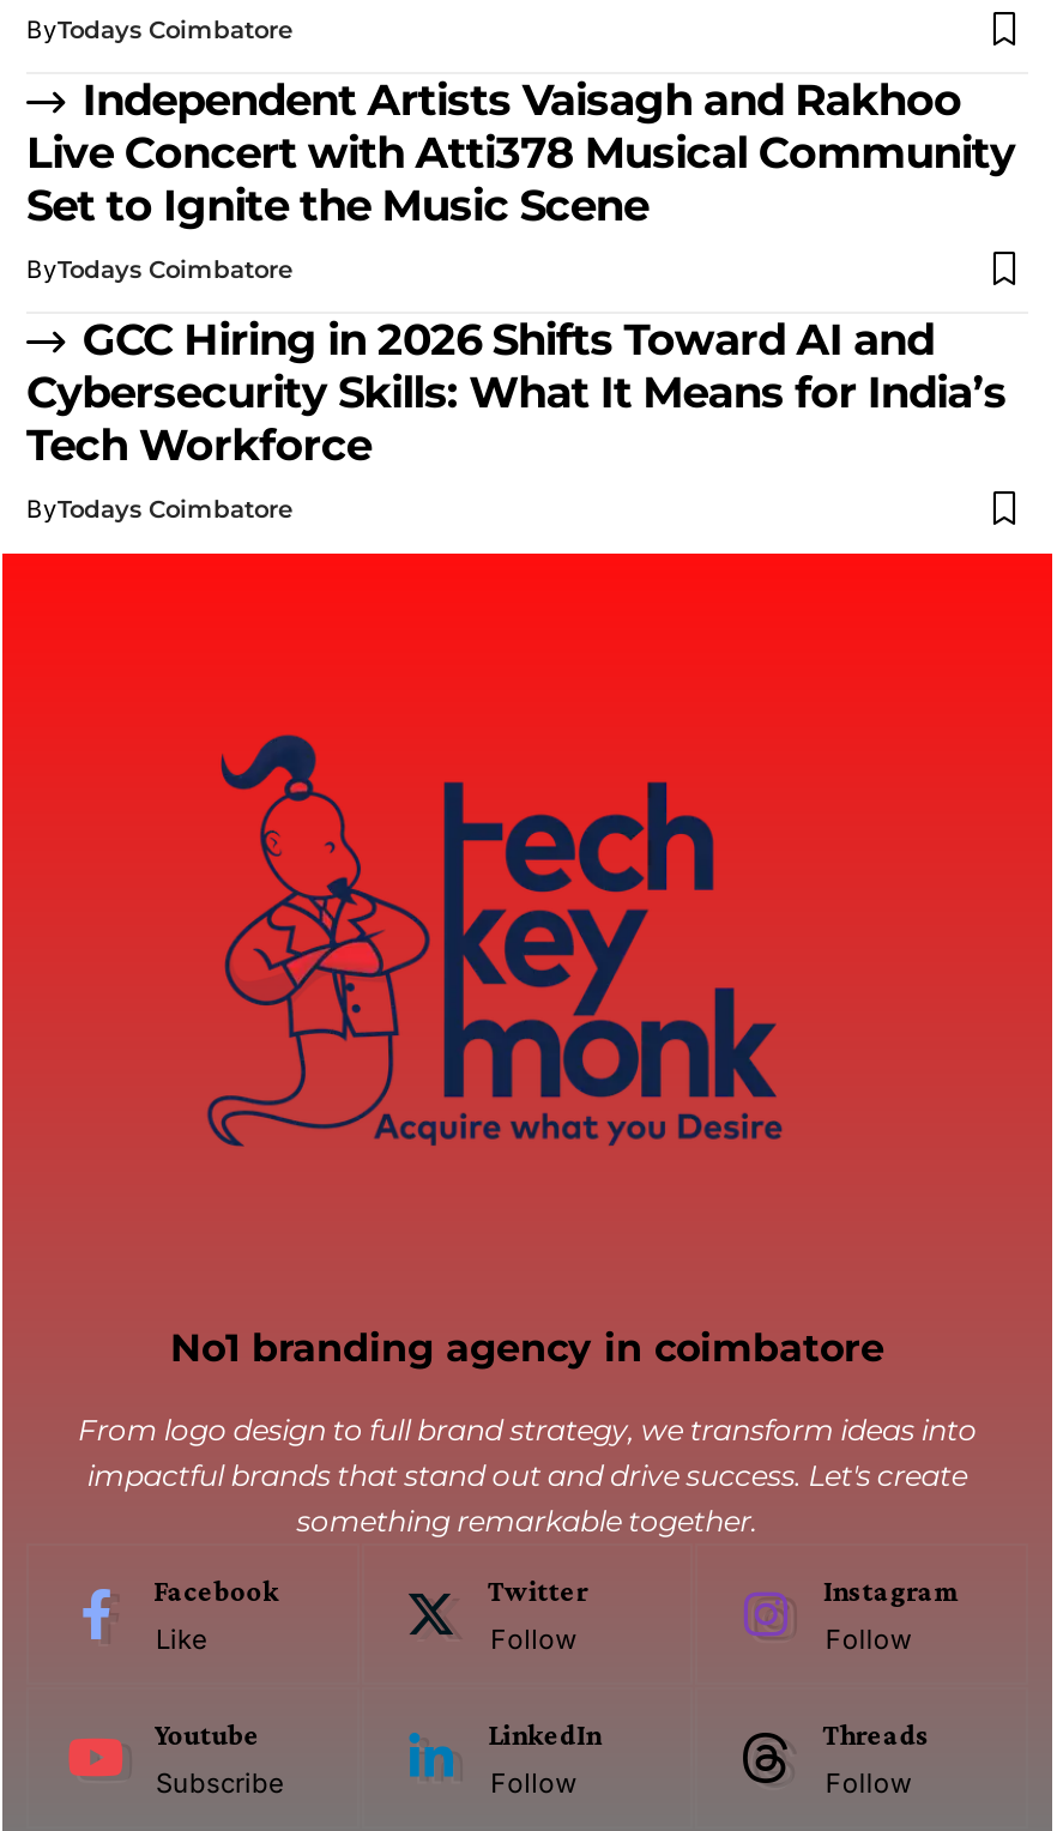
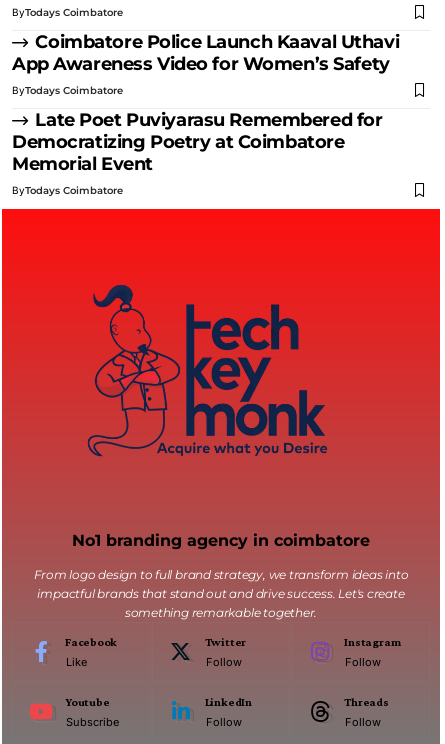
[26,74,1015,232] Independent Artists Vaisagh and Rakhoo | Live Concert with Atti378 Musical Community | Set to Ignite the Music Scene -> [12,31,399,75] Coimbatore Police Launch Kaaval Uthavi | App Awareness Video for Women’s Safety
[26,314,1006,472] GCC Hiring in 2026 Shifts Toward AI and | Cybersecurity Skills: What It Means for India’s | Tech Workforce -> [12,109,382,175] Late Poet Puviyarasu Remembered for | Democratizing Poetry at Coimbatore | Memorial Event

